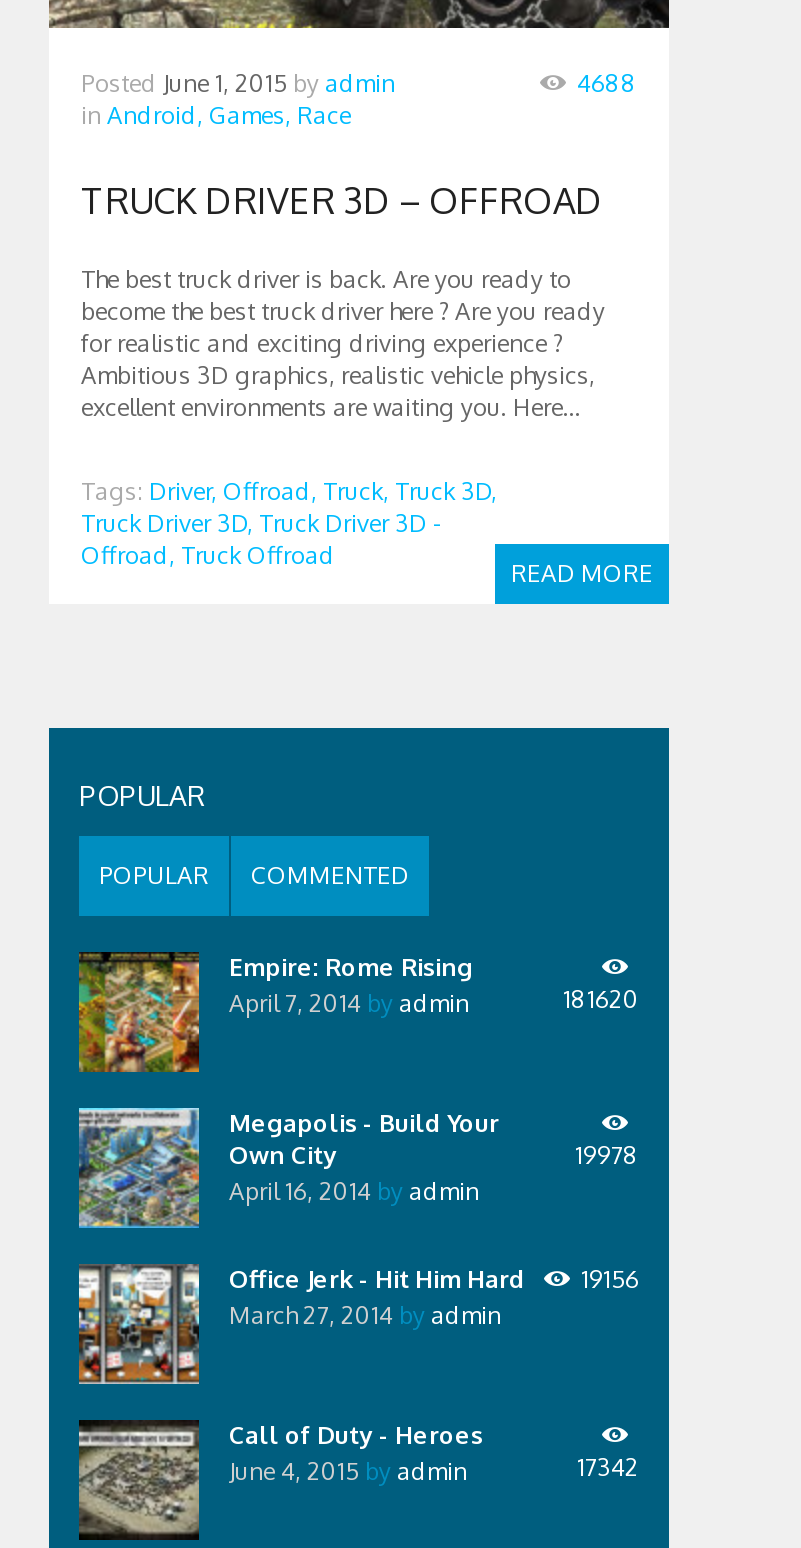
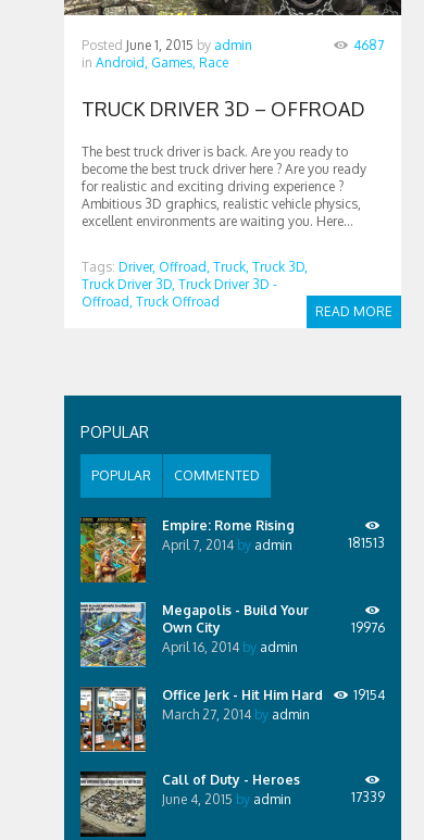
[577,68,637,98] 4688 -> [353,37,384,53] 4687
[563,984,639,1014] 181620 -> [348,535,385,551] 181513
[575,1140,639,1170] 19978 -> [351,619,385,636] 19976
[229,1264,639,1294] Office Jerk - Hit Him Hard 19156 -> [162,687,385,703] Office Jerk - Hit Him Hard 19154
[577,1452,639,1482] 17342 -> [351,789,385,805] 17339

